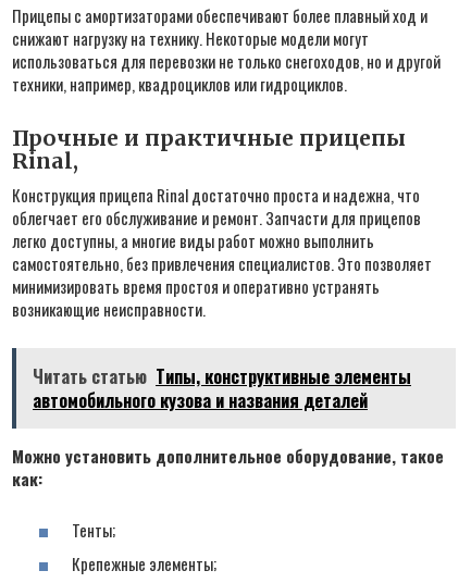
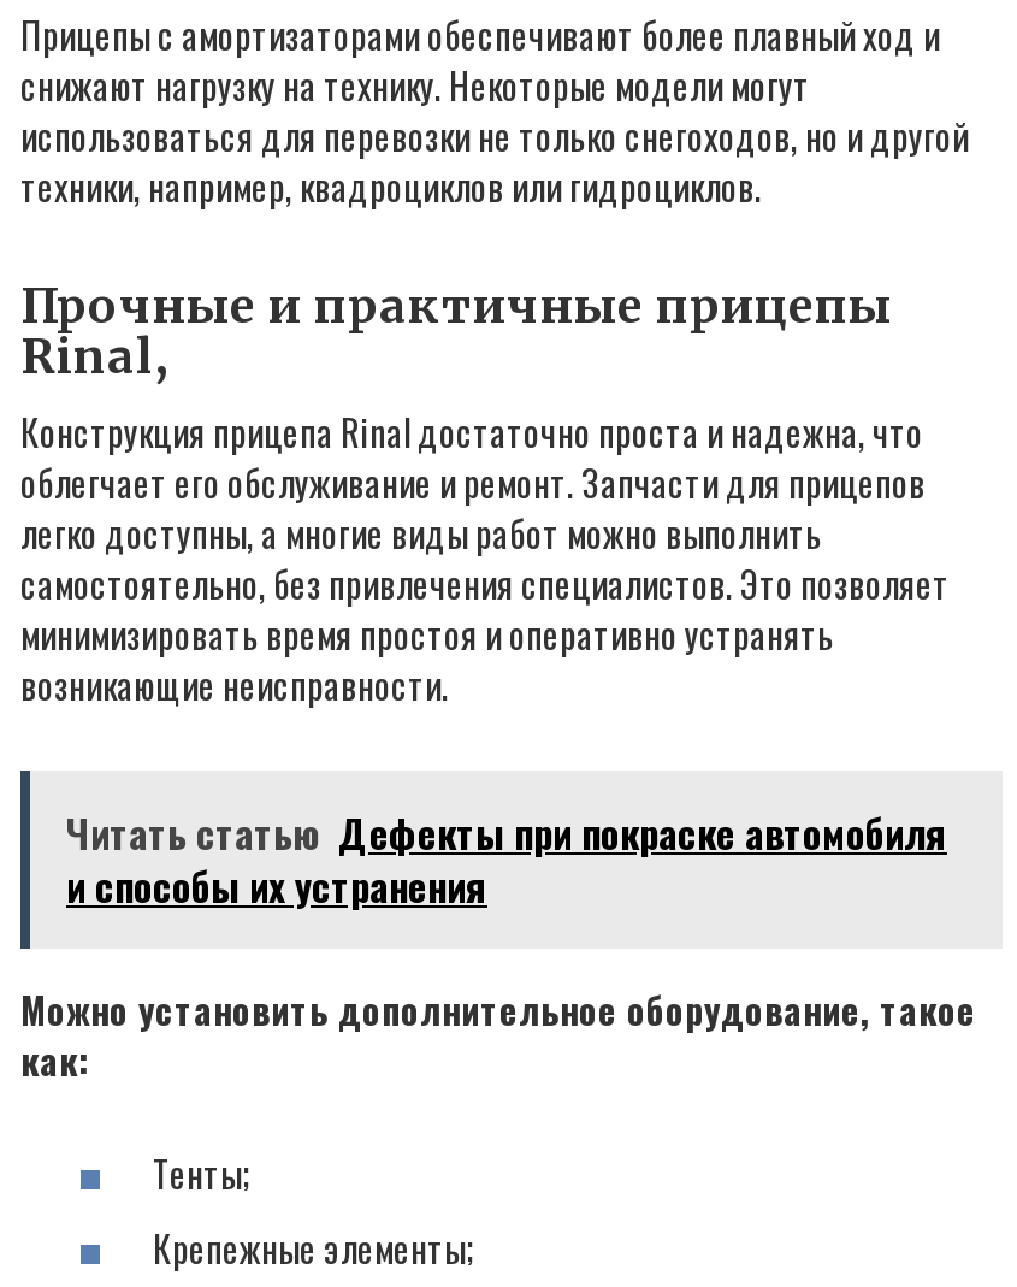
[33,363,411,413] Читать статью Типы, конструктивные элементы | автомобильного кузова и названия деталей -> [66,804,947,915] Читать статью Дефекты при покраске автомобиля | и способы их устранения

